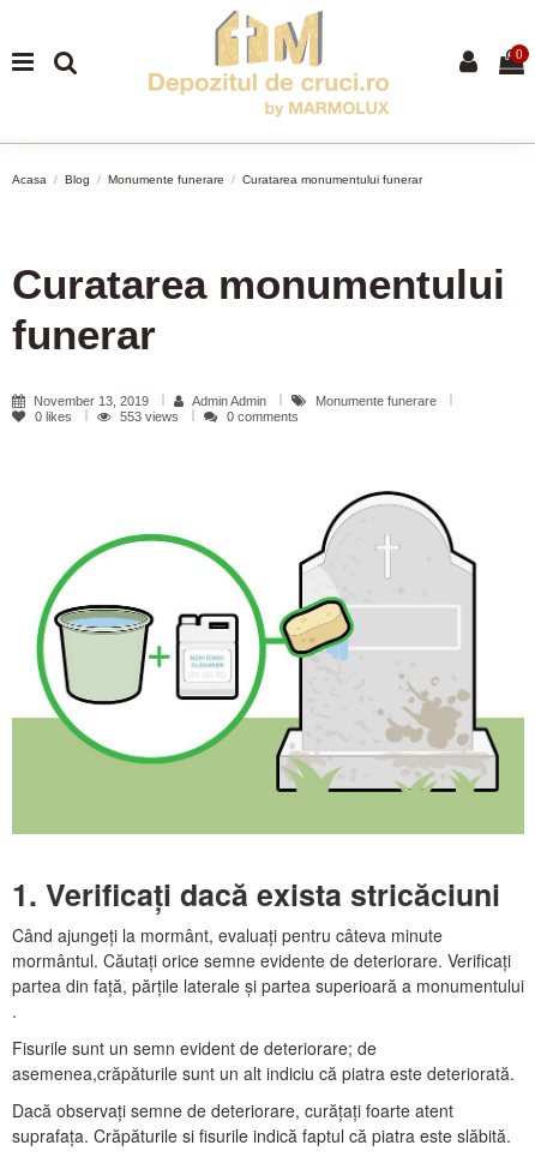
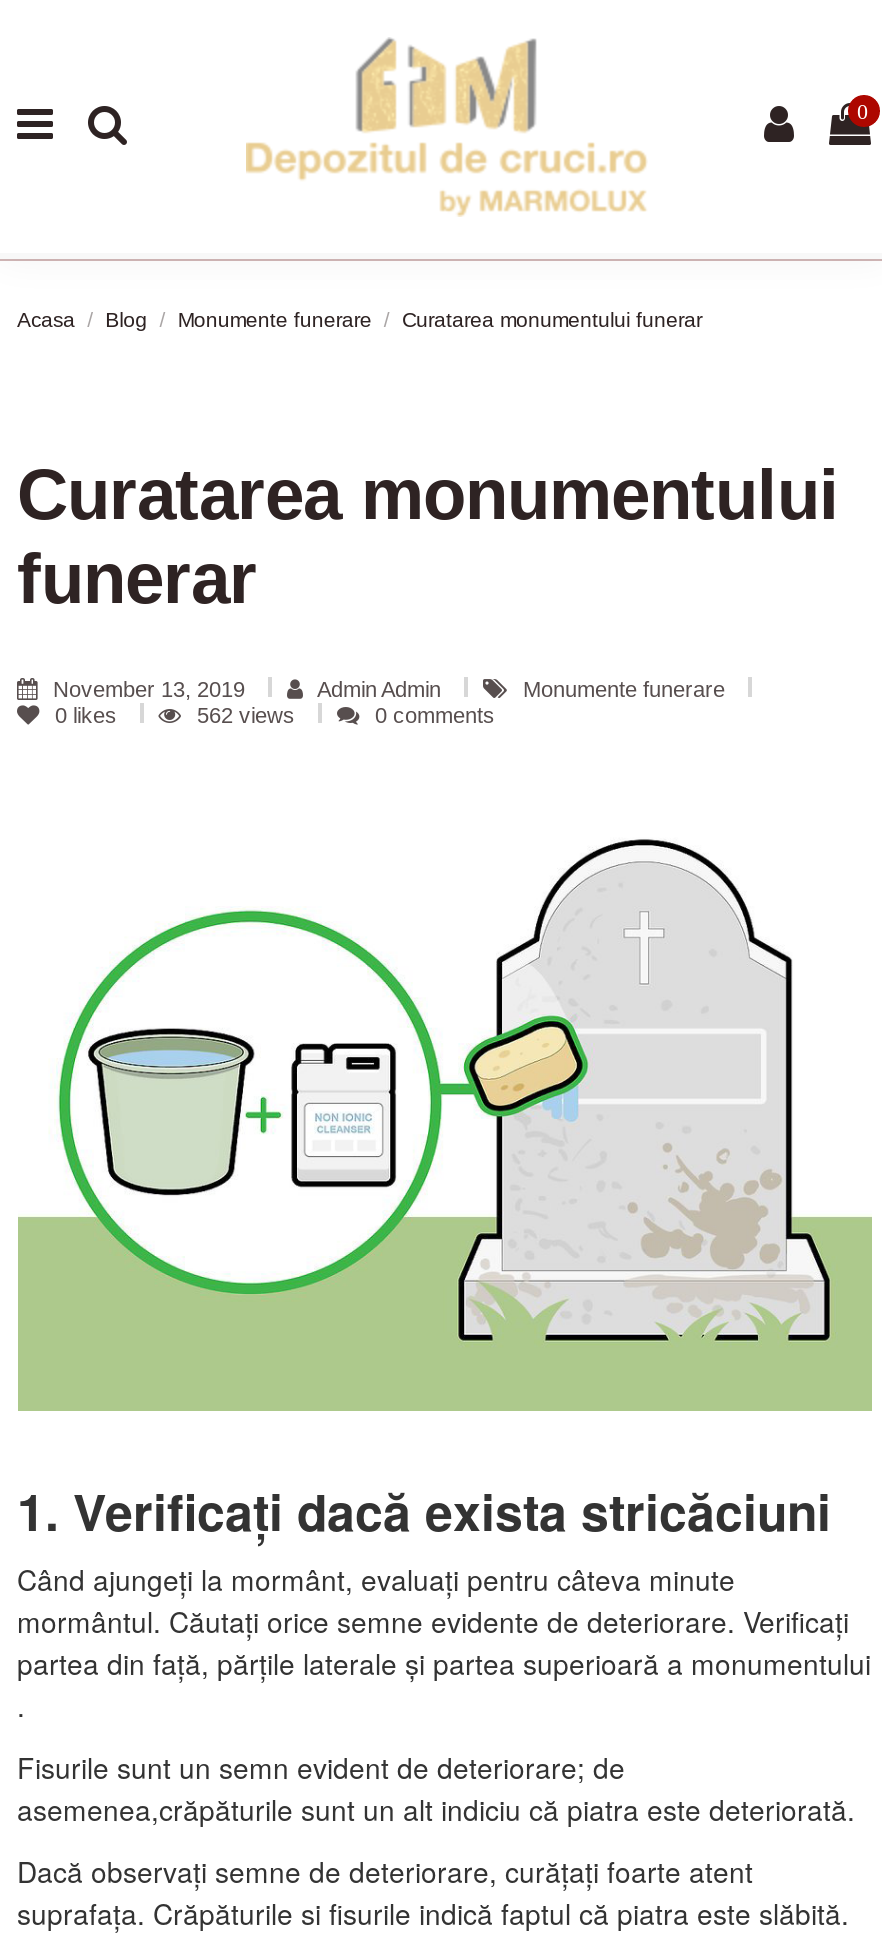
[119,410,182,424] 553 views -> [197,704,301,728] 562 views

